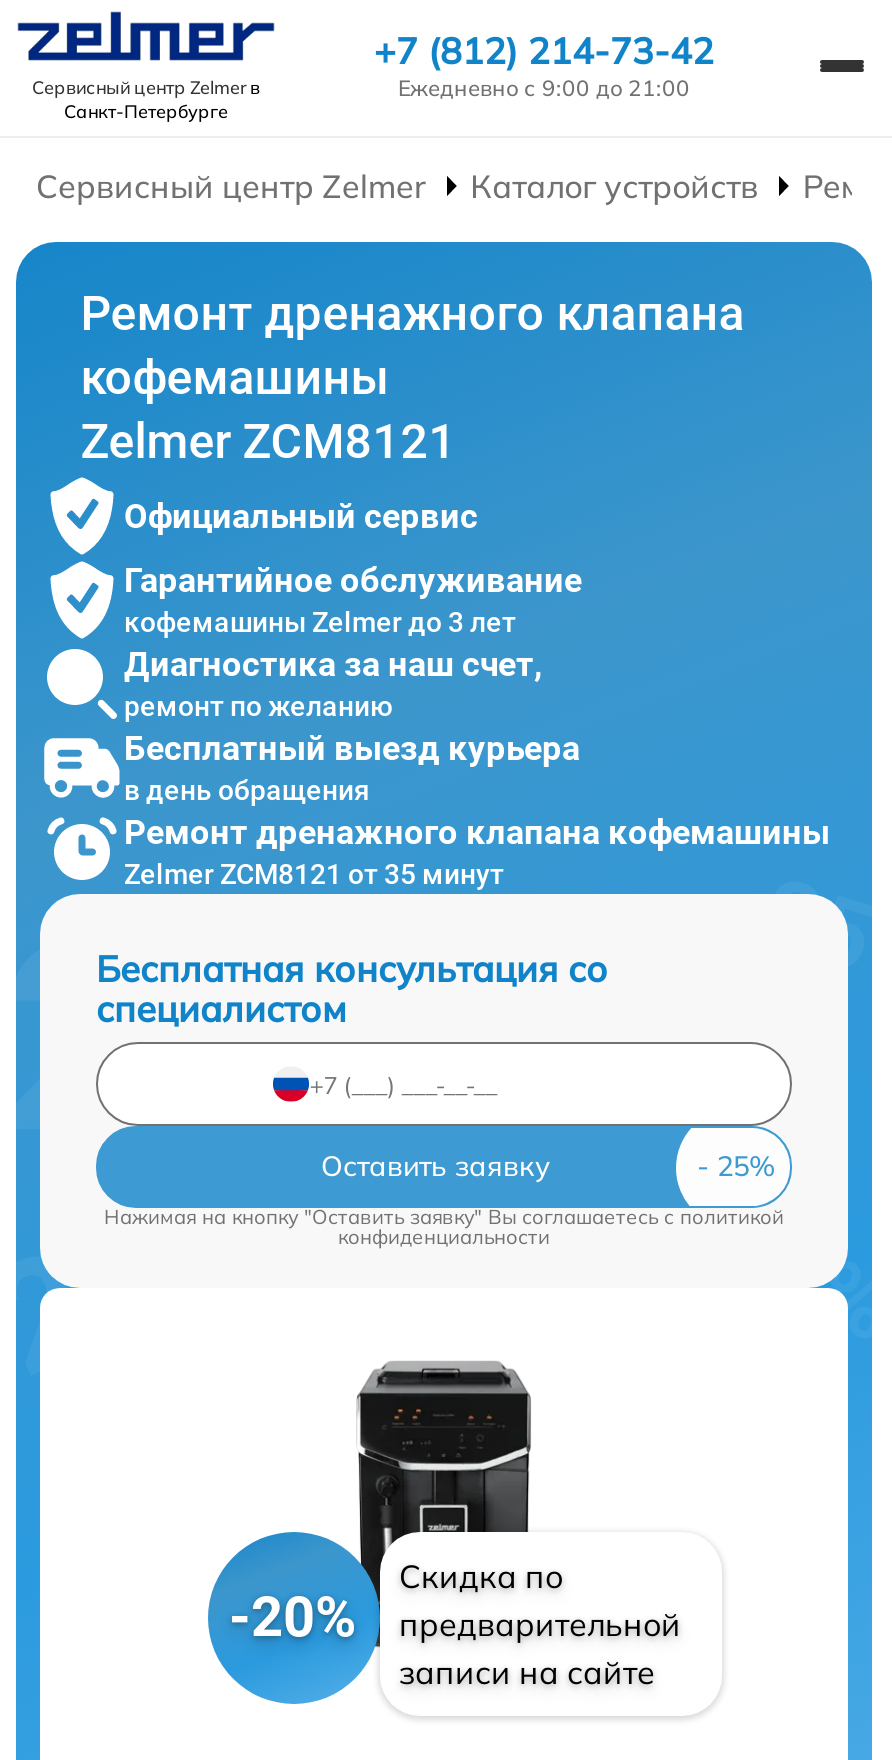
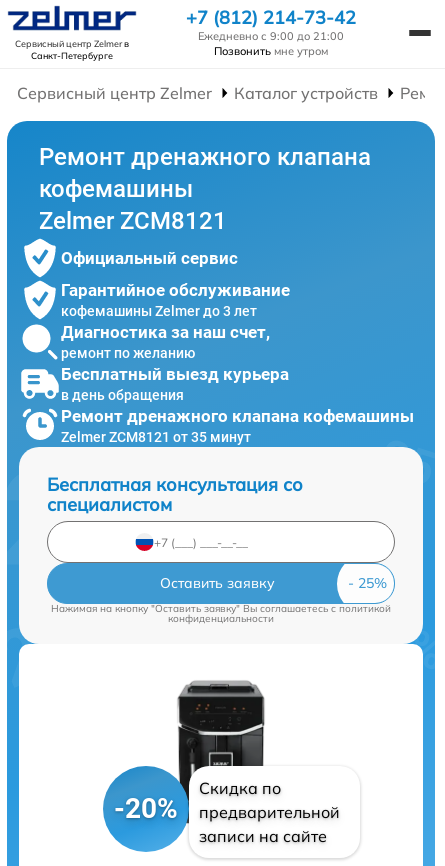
none -> [214,44,328,58] Позвонить мне утром

